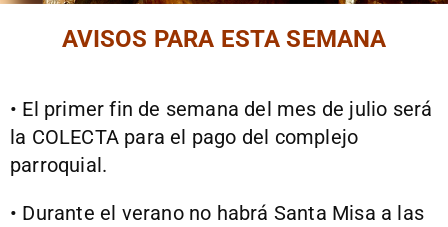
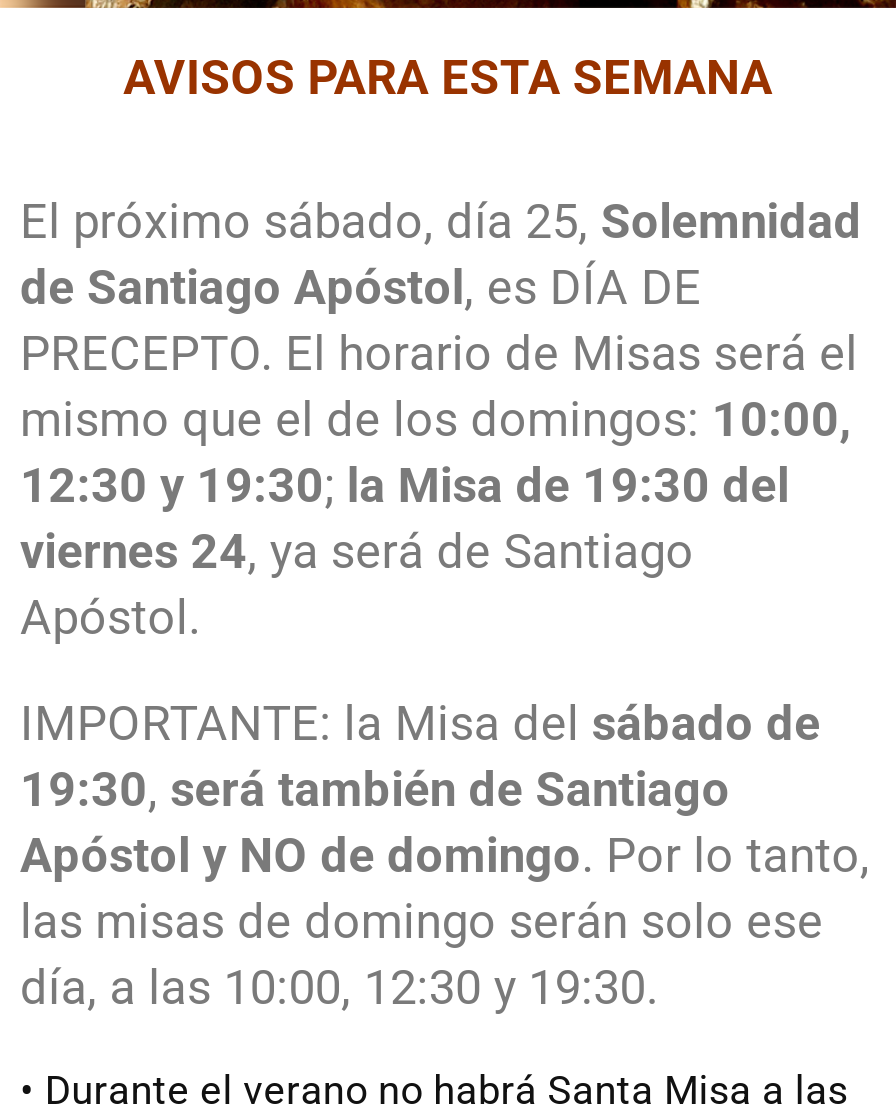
[10,97,432,177] • El primer fin de semana del mes de julio será | la COLECTA para el pago del complejo | parroquial. -> [20,194,870,1016] El próximo sábado, día 25, Solemnidad | de Santiago Apóstol, es DÍA DE | PRECEPTO. El horario de Misas será el | mismo que el de los domingos: 10:00, | 12:30 y 19:30; la Misa de 19:30 del | viernes 24, ya será de Santiago | Apóstol. | IMPORTANTE: la Misa del sábado de | 19:30, será también de Santiago | Apóstol y NO de domingo. Por lo tanto, | las misas de domingo serán solo ese | día, a las 10:00, 12:30 y 19:30.

